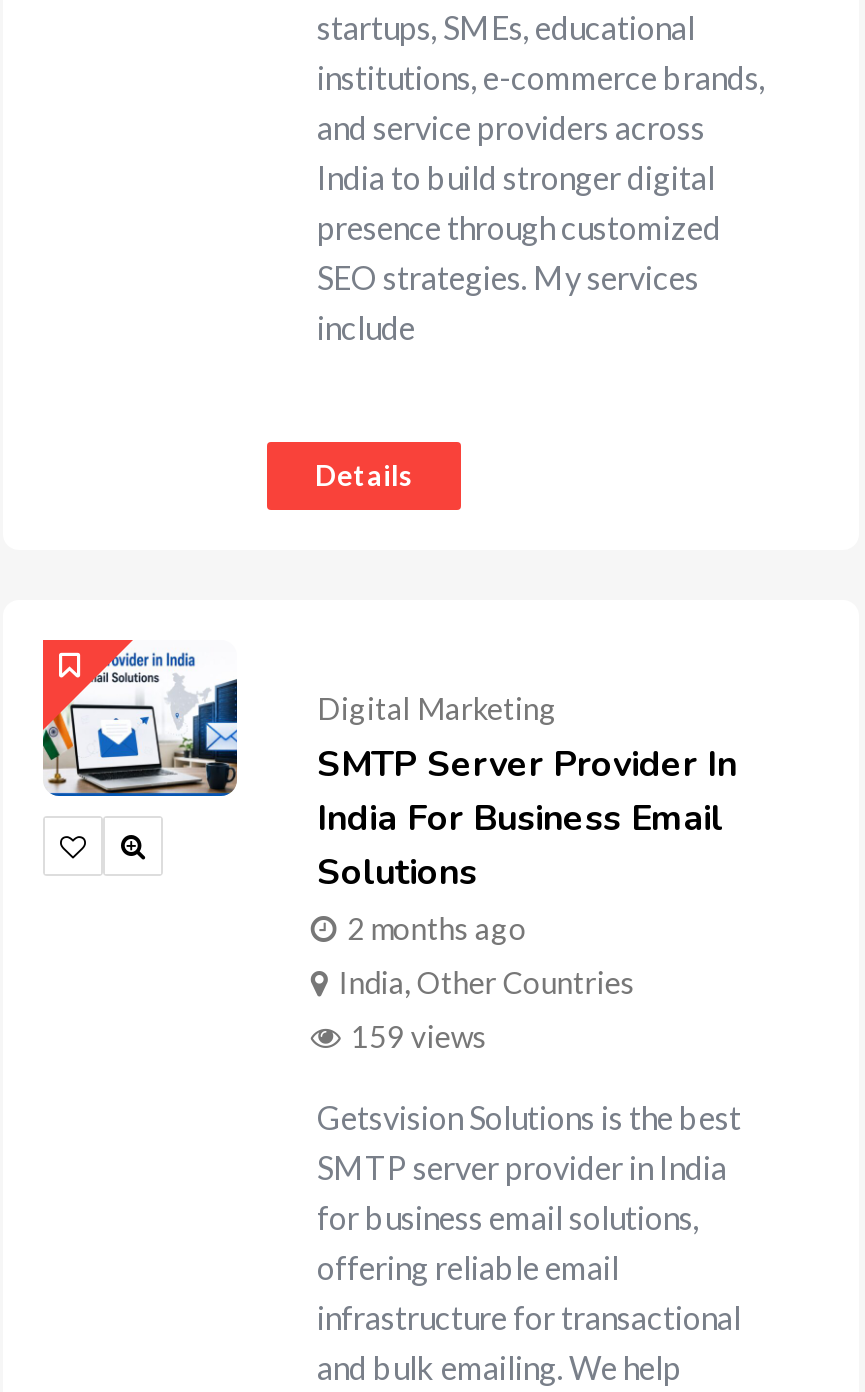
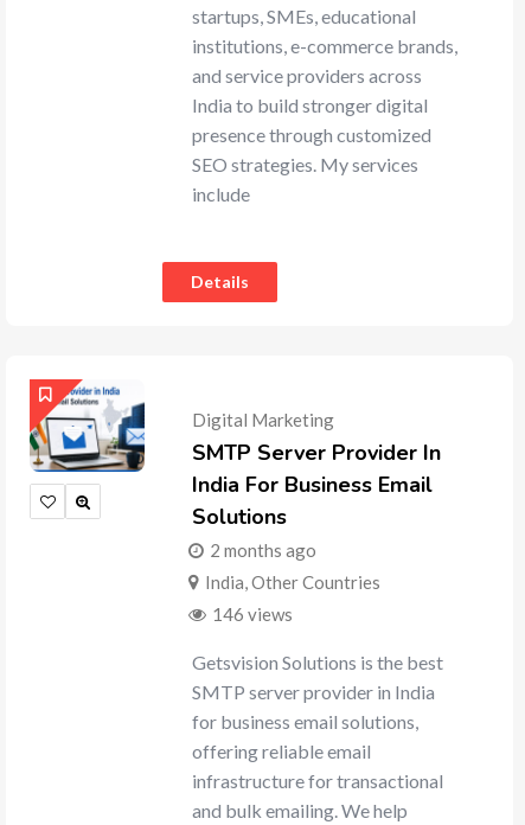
[351,1018,487,1054] 159 views -> [212,603,292,625] 146 views

